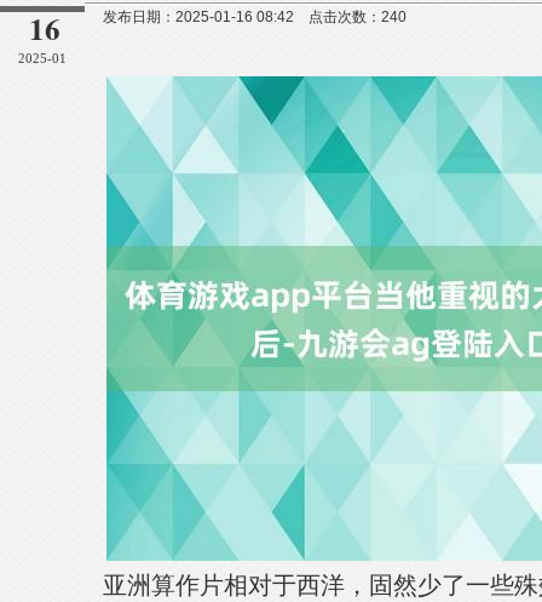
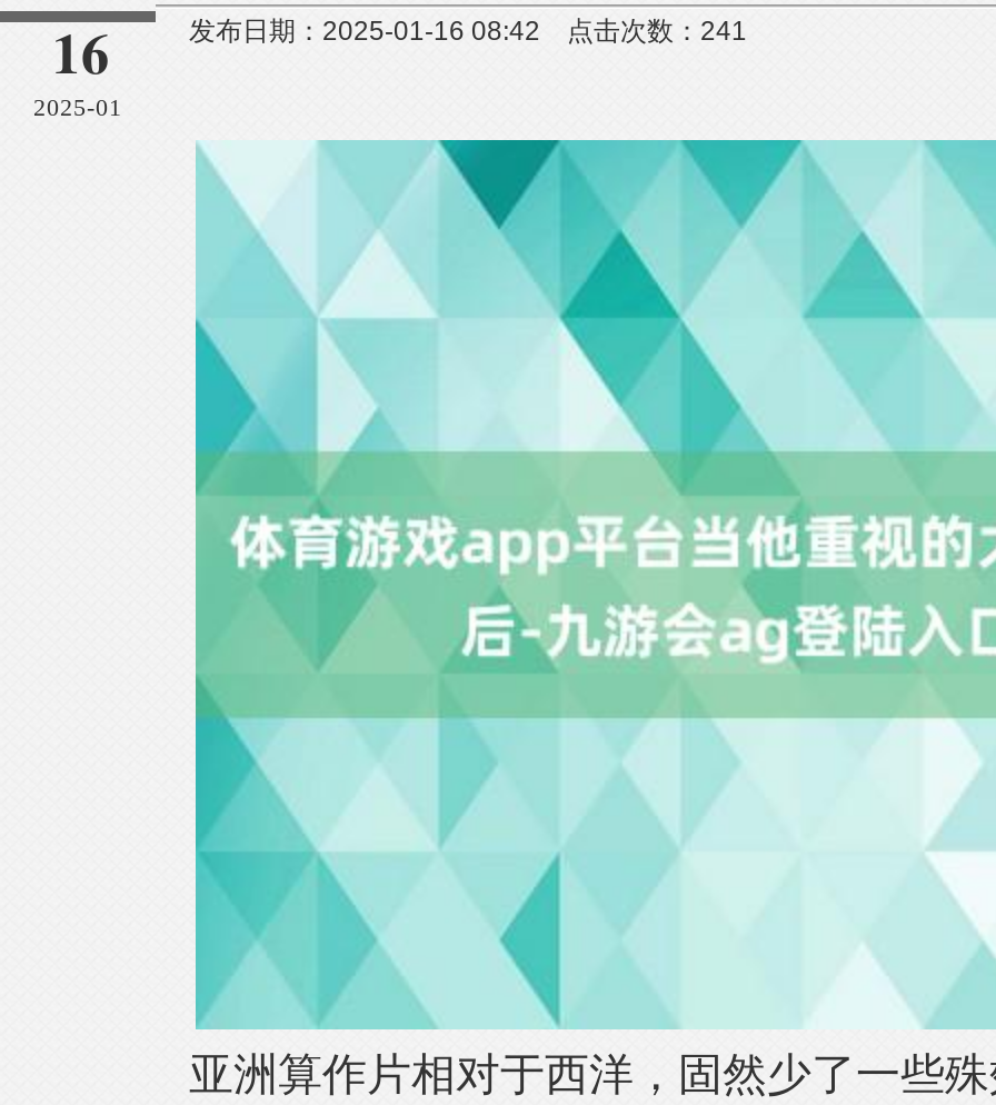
[103,8,406,25] 发布日期：2025-01-16 08:42 点击次数：240 -> [189,16,747,47] 发布日期：2025-01-16 08:42 点击次数：241

